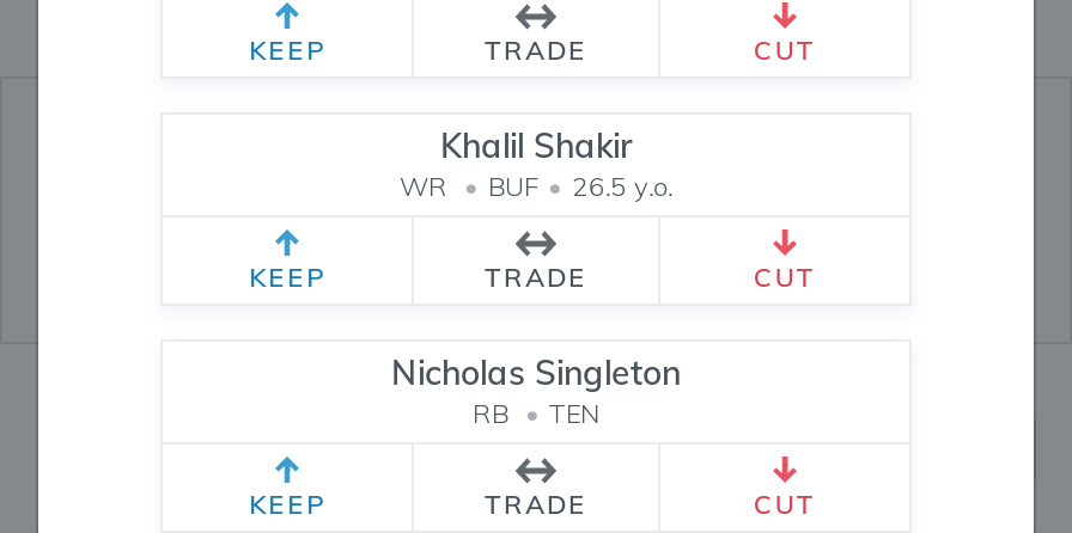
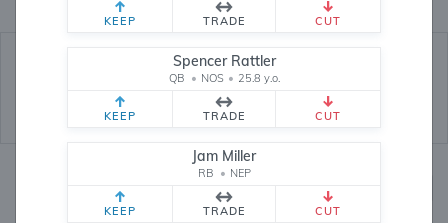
[400,124,672,203] Khalil Shakir | WR • BUF • 26.5 y.o. -> [168,52,279,85] Spencer Rattler | QB • NOS • 25.8 y.o.
[391,351,681,430] Nicholas Singleton | RB • TEN -> [192,147,256,180] Jam Miller | RB • NEP

